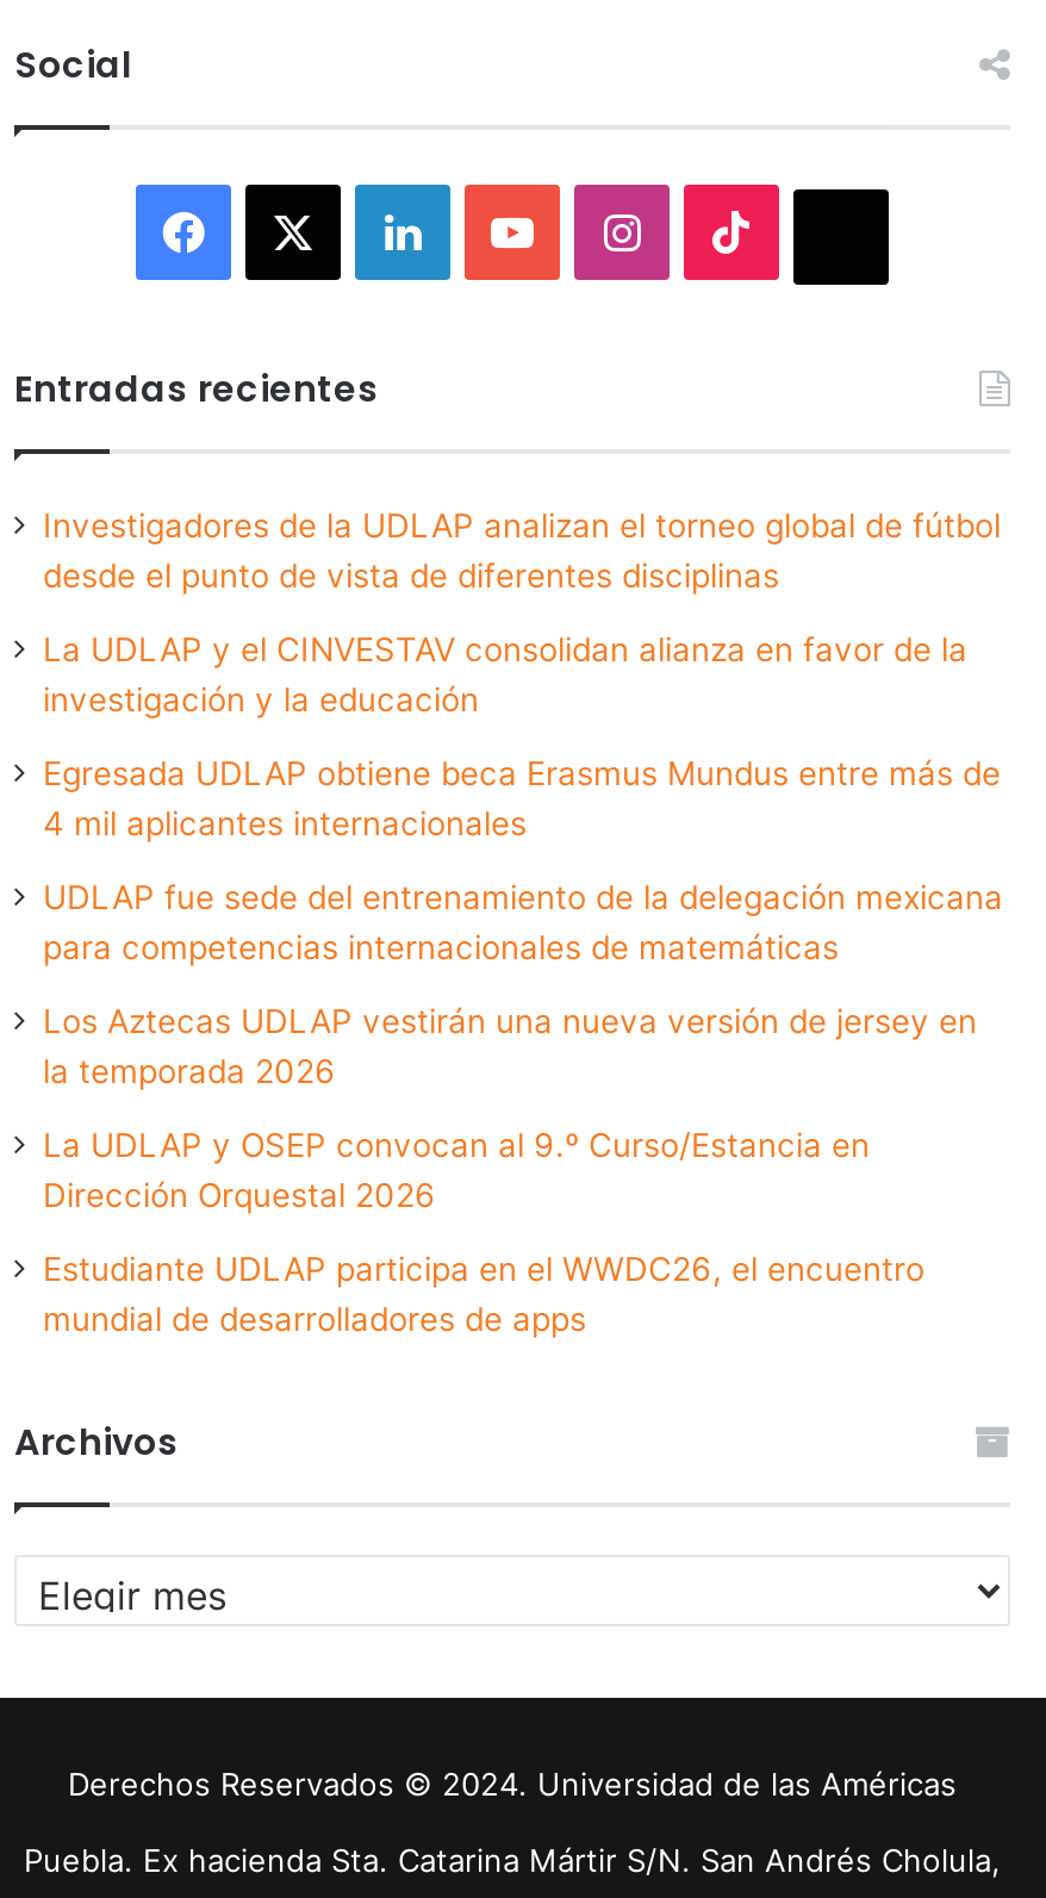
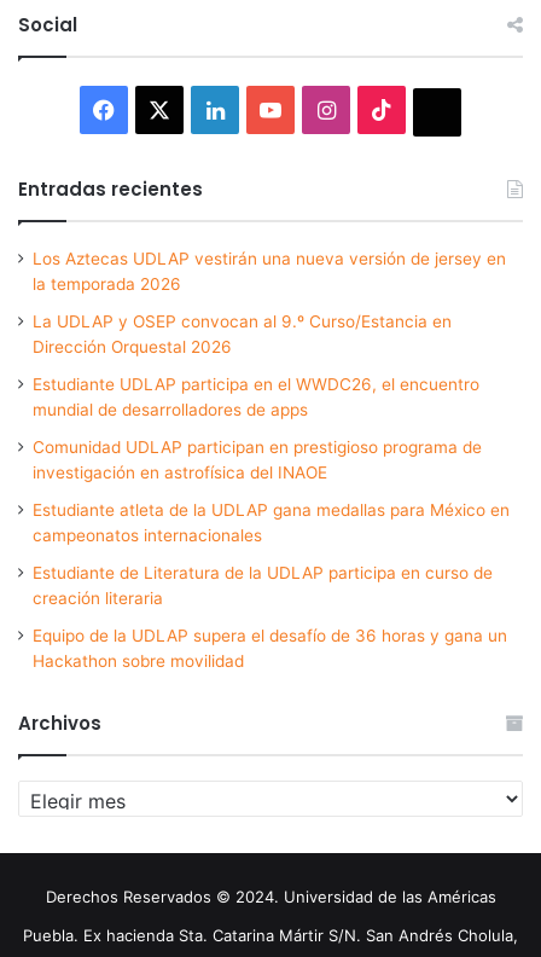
[43,506,1003,966] Investigadores de la UDLAP analizan el torneo global de fútbol | desde el punto de vista de diferentes disciplinas | La UDLAP y el CINVESTAV consolidan alianza en favor de la | investigación y la educación | Egresada UDLAP obtiene beca Erasmus Mundus entre más de | 4 mil aplicantes internacionales | UDLAP fue sede del entrenamiento de la delegación mexicana | para competencias internacionales de matemáticas -> none
moved [43,1002,977,1338] -> [33,249,506,419]: Los Aztecas UDLAP vestirán una nueva versión de jersey en | la temporada 2026 | La UDLAP y OSEP convocan al 9.º Curso/Estancia en | Dirección Orquestal 2026 | Estudiante UDLAP participa en el WWDC26, el encuentro | mundial de desarrolladores de apps
none -> [33,437,510,671] Comunidad UDLAP participan en prestigioso programa de | investigación en astrofísica del INAOE | Estudiante atleta de la UDLAP gana medallas para México en | campeonatos internacionales | Estudiante de Literatura de la UDLAP participa en curso de | creación literaria | Equipo de la UDLAP supera el desafío de 36 horas y gana un | Hackathon sobre movilidad

